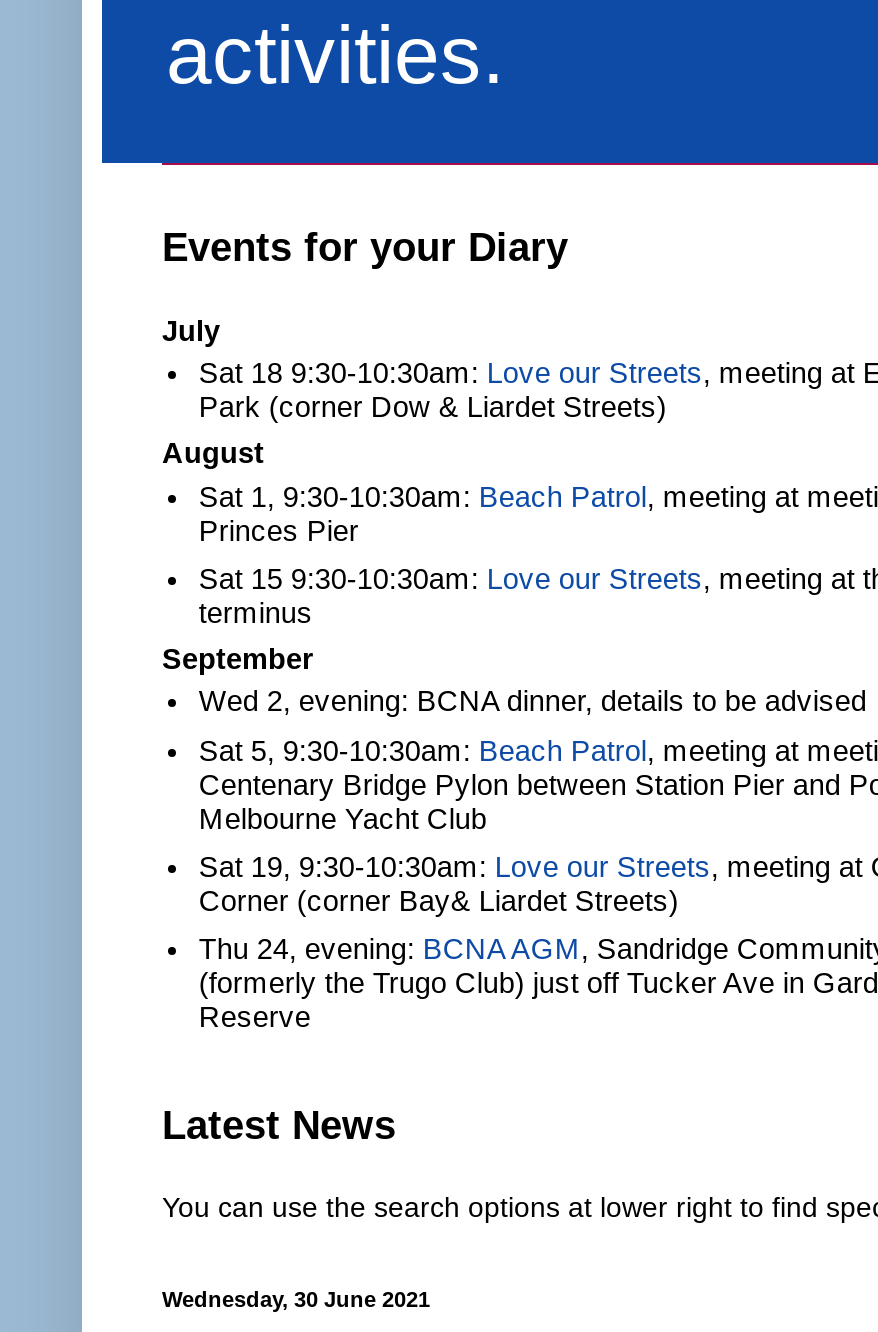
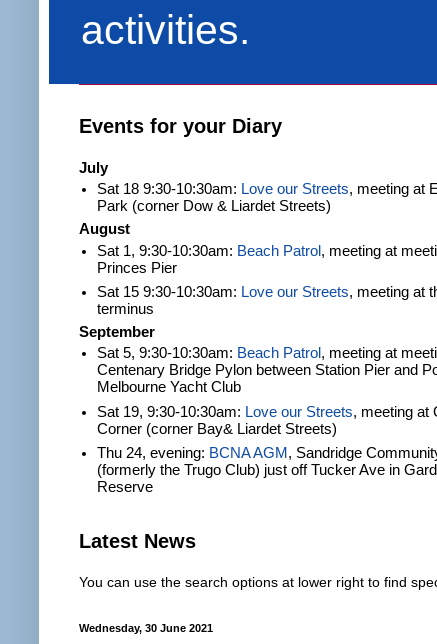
[199,686,867,718] Wed 2, evening: BCNA dinner, details to be advised -> none

